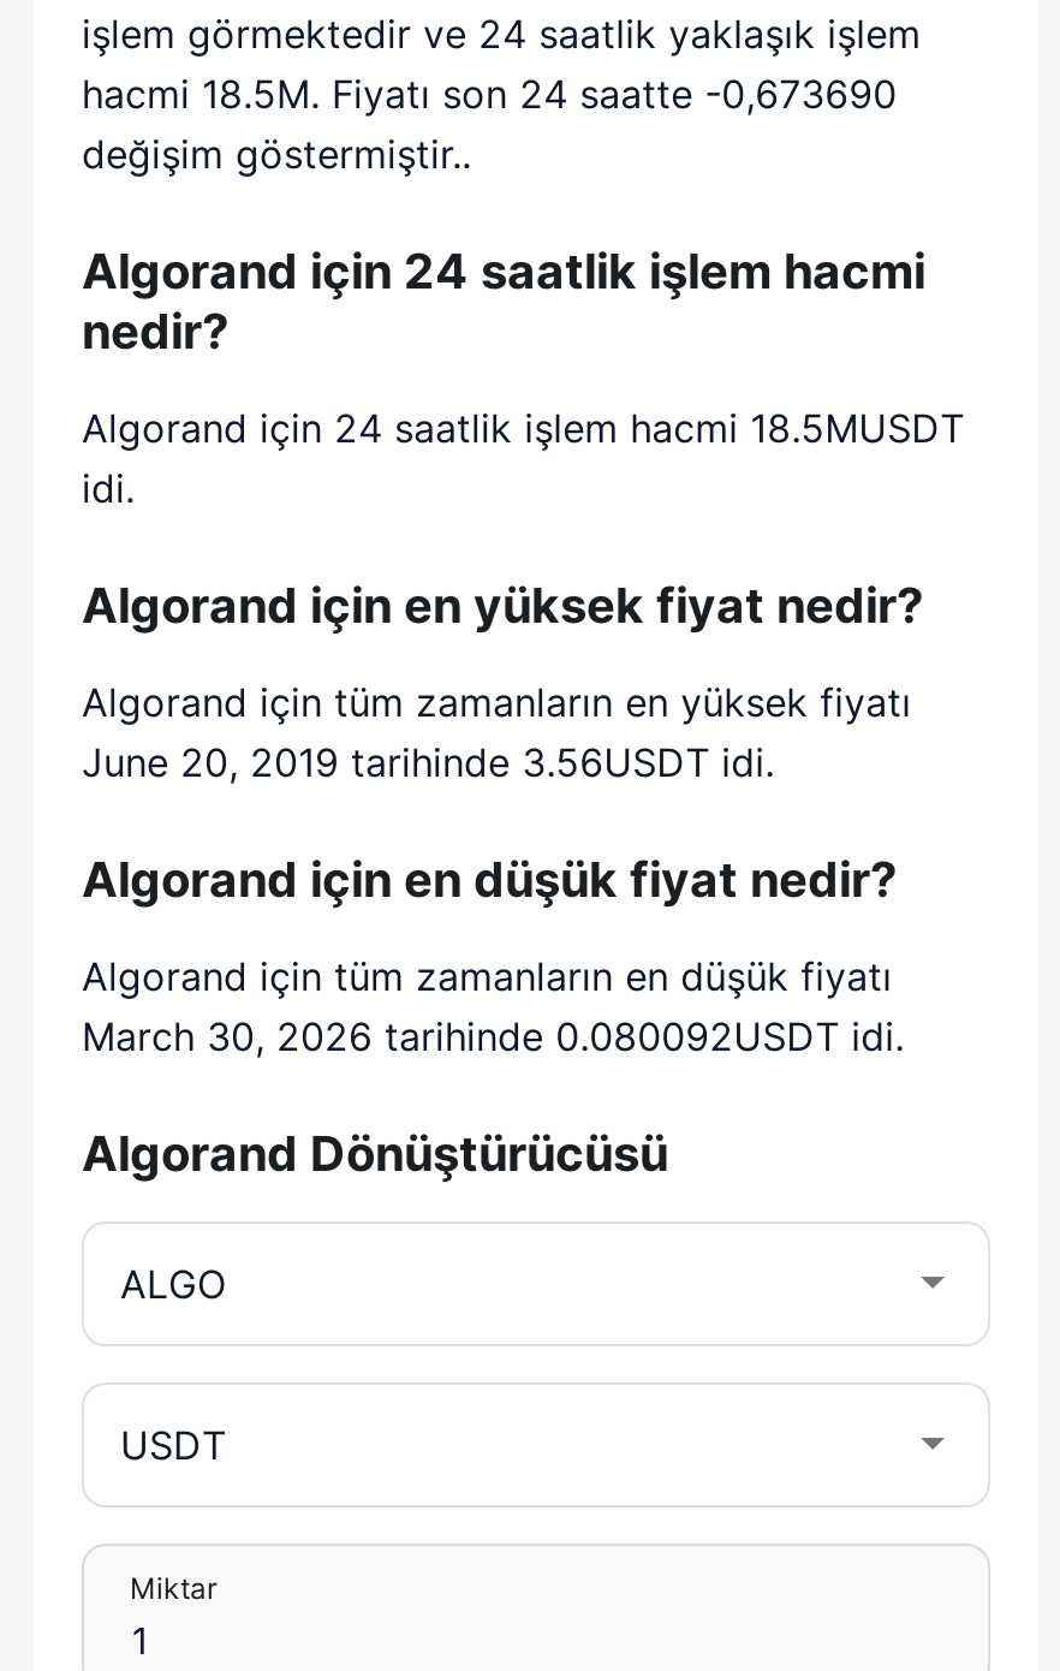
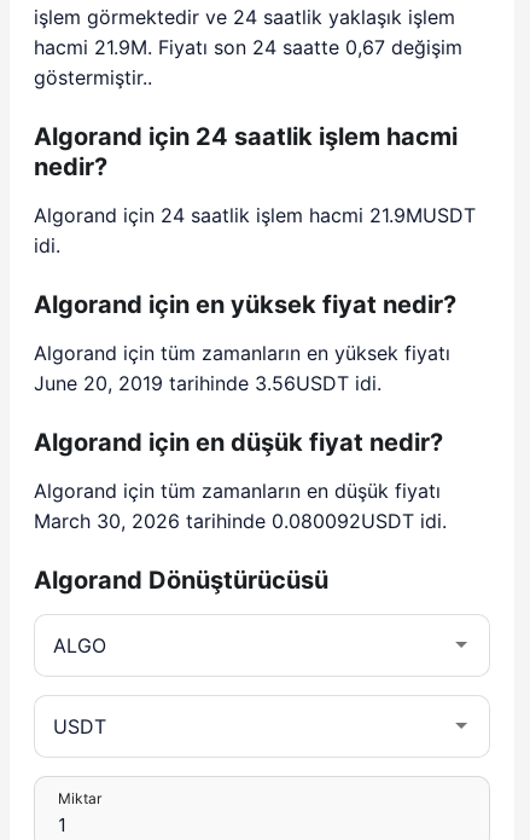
[82,70,897,178] hacmi 18.5M. Fiyatı son 24 saatte -0,673690 | değişim göstermiştir.. -> [34,35,463,89] hacmi 21.9M. Fiyatı son 24 saatte 0,67 değişim | göstermiştir..
[82,404,964,452] Algorand için 24 saatlik işlem hacmi 18.5MUSDT -> [34,203,476,227] Algorand için 24 saatlik işlem hacmi 21.9MUSDT

